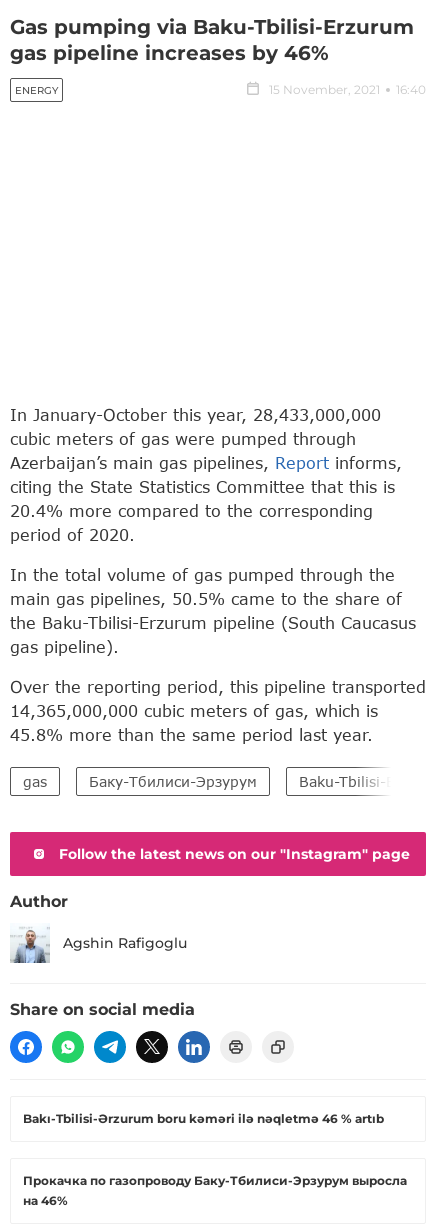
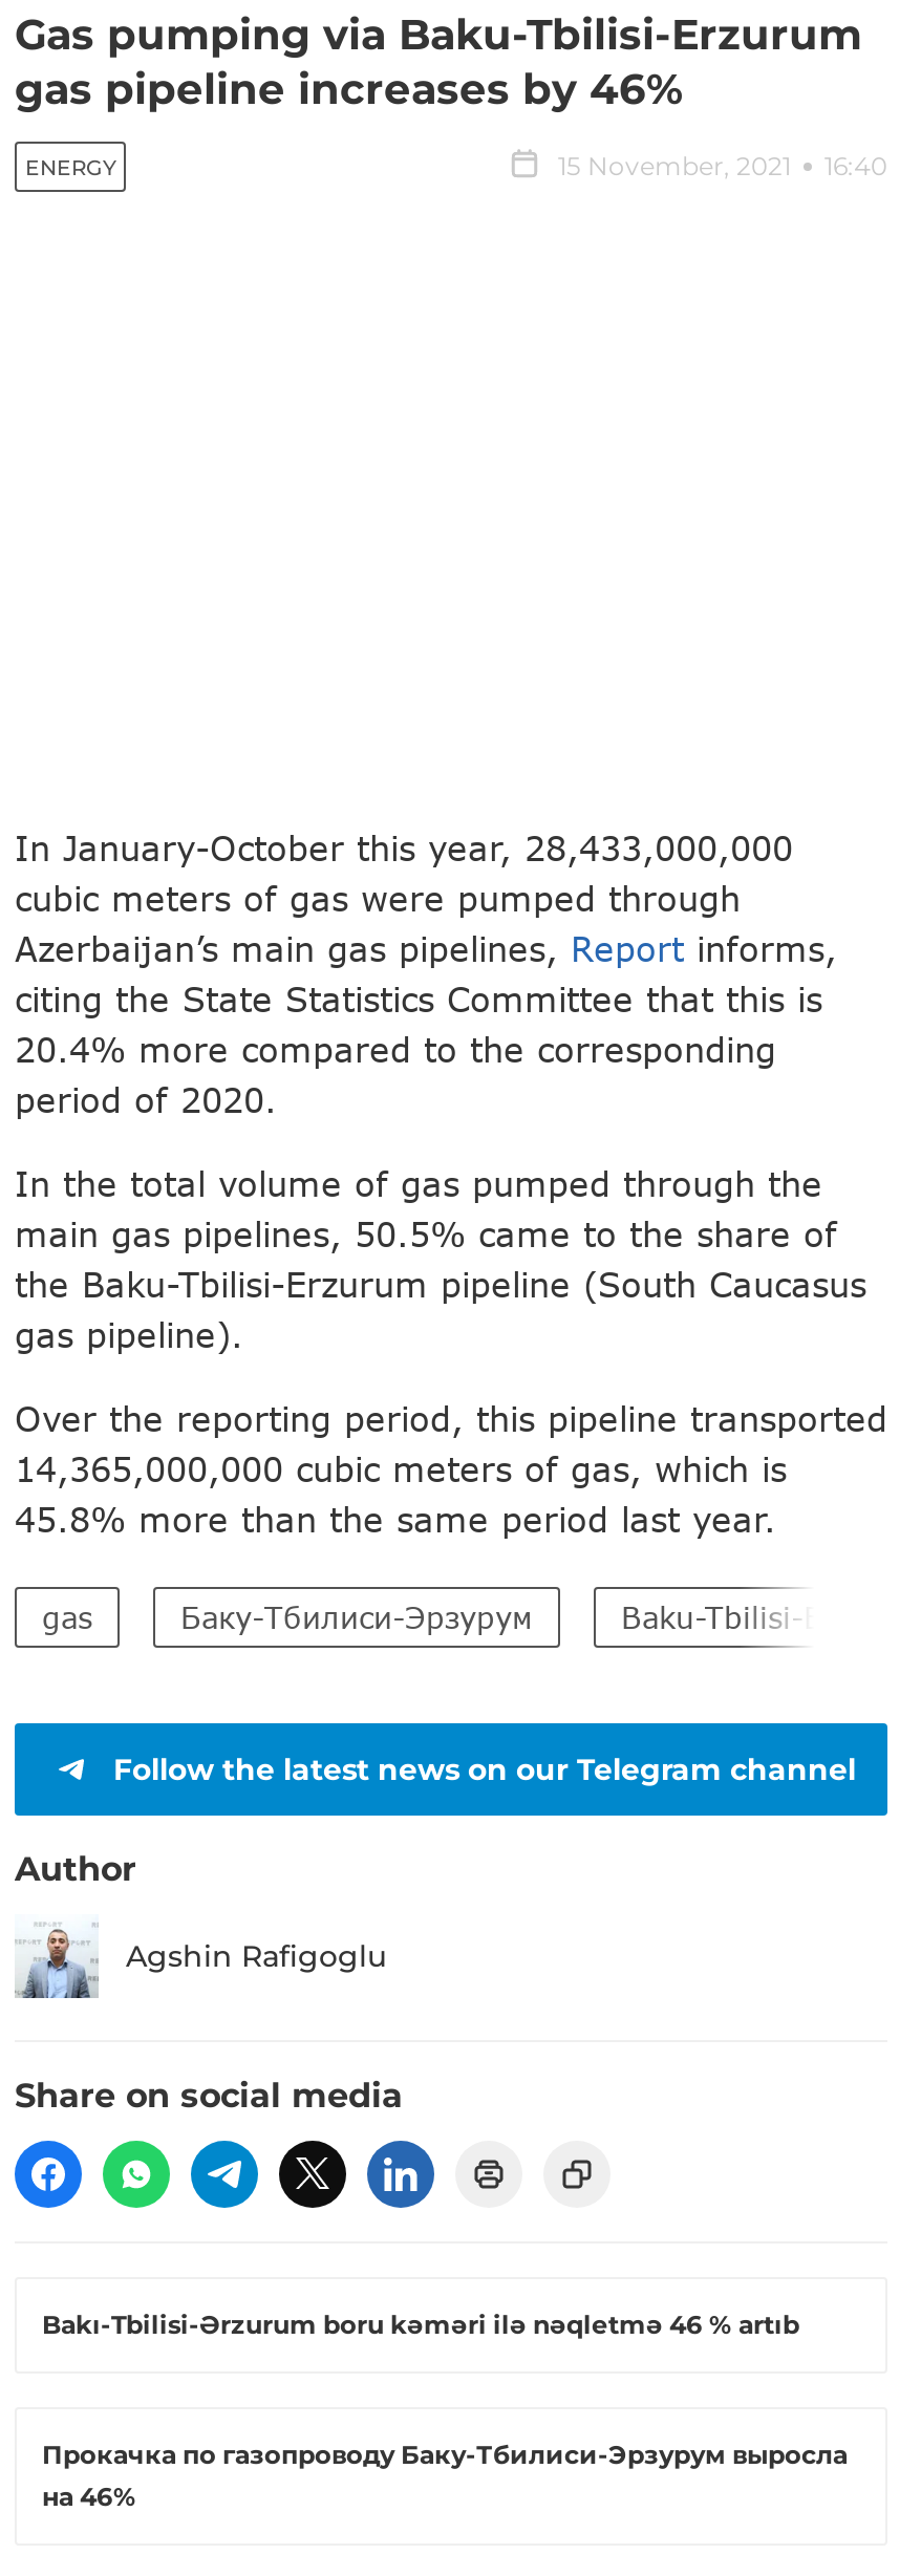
[58,845,409,863] Follow the latest news on our "Instagram" page -> [113,1751,856,1789] Follow the latest news on our Telegram channel

